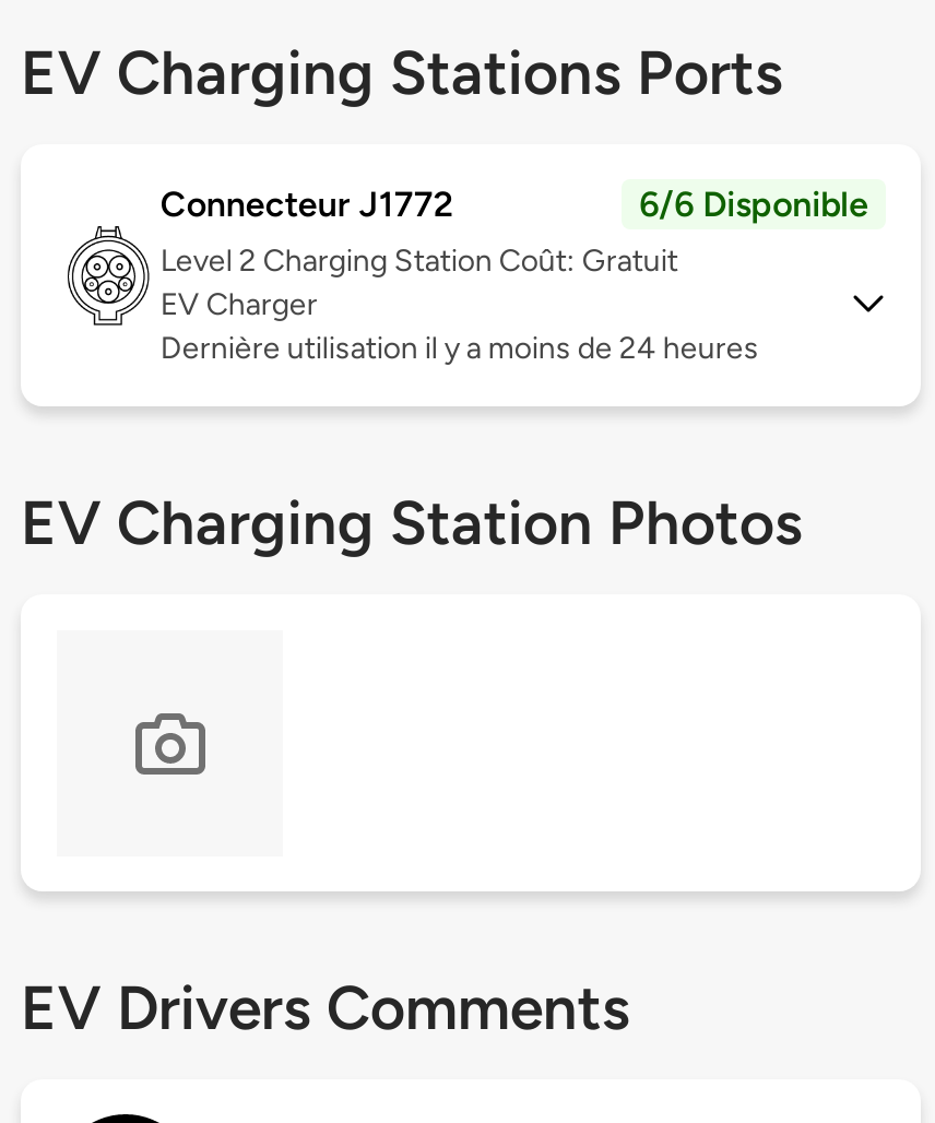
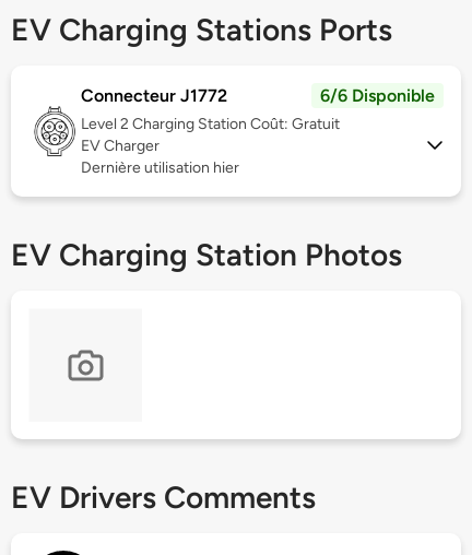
[160,330,759,367] Dernière utilisation il y a moins de 24 heures -> [81,159,239,177] Dernière utilisation hier

